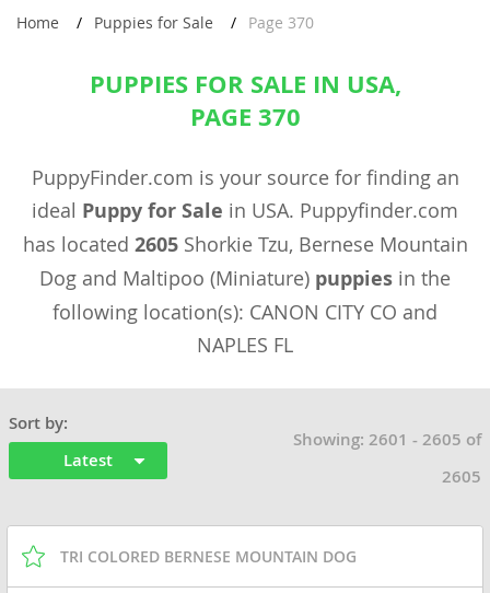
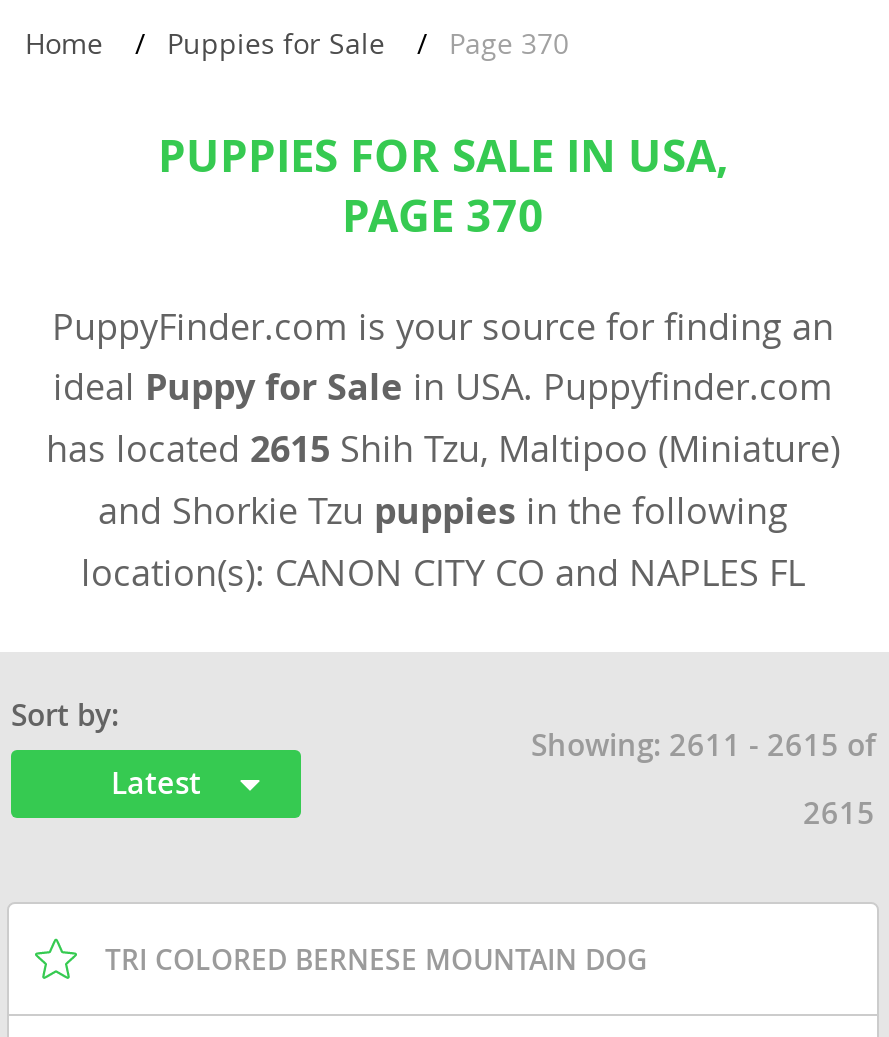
[22,231,468,358] has located 2605 Shorkie Tzu, Bernese Mountain | Dog and Maltipoo (Miniature) puppies in the | following location(s): CANON CITY CO and | NAPLES FL -> [46,424,840,596] has located 2615 Shih Tzu, Maltipoo (Miniature) | and Shorkie Tzu puppies in the following | location(s): CANON CITY CO and NAPLES FL
[293,428,481,451] Showing: 2601 - 2605 of -> [531,724,875,766] Showing: 2611 - 2615 of
[442,465,481,488] 2605 -> [803,792,875,834] 2615

